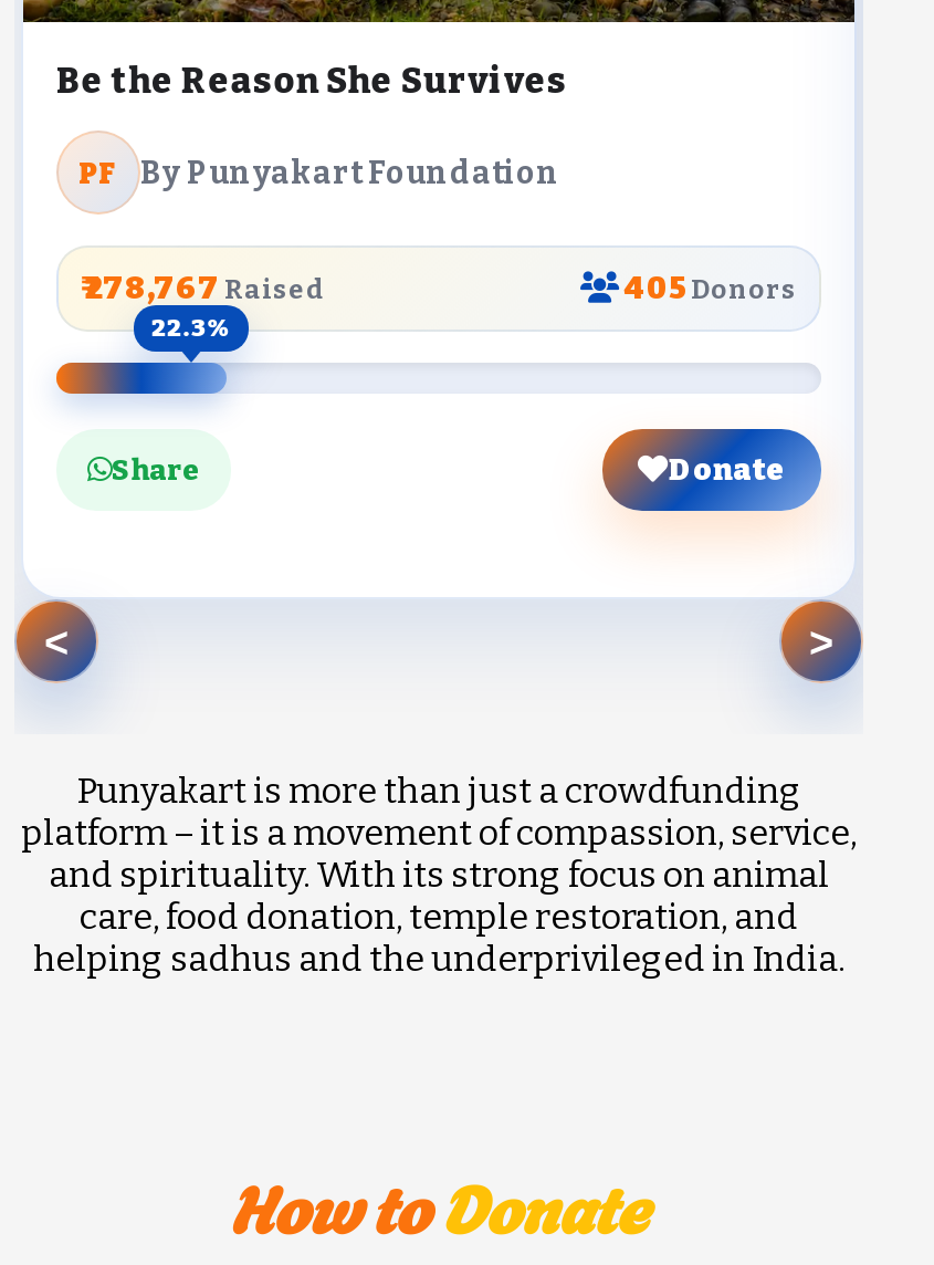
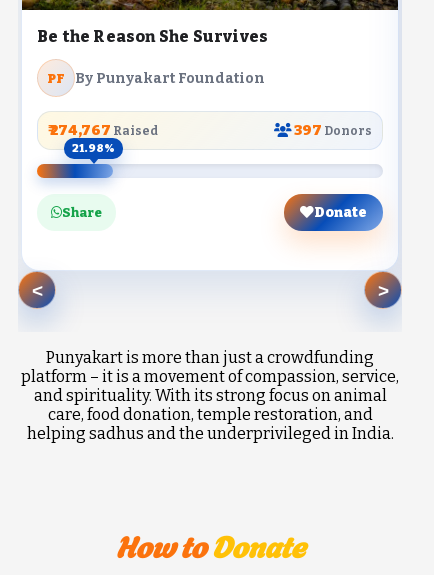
[81,270,324,308] ₹ 278,767 Raised -> [48,122,158,139] ₹ 274,767 Raised
[625,270,797,308] 405 Donors -> [294,122,372,139] 397 Donors
[152,314,231,343] 22.3% -> [72,142,115,155] 21.98%

